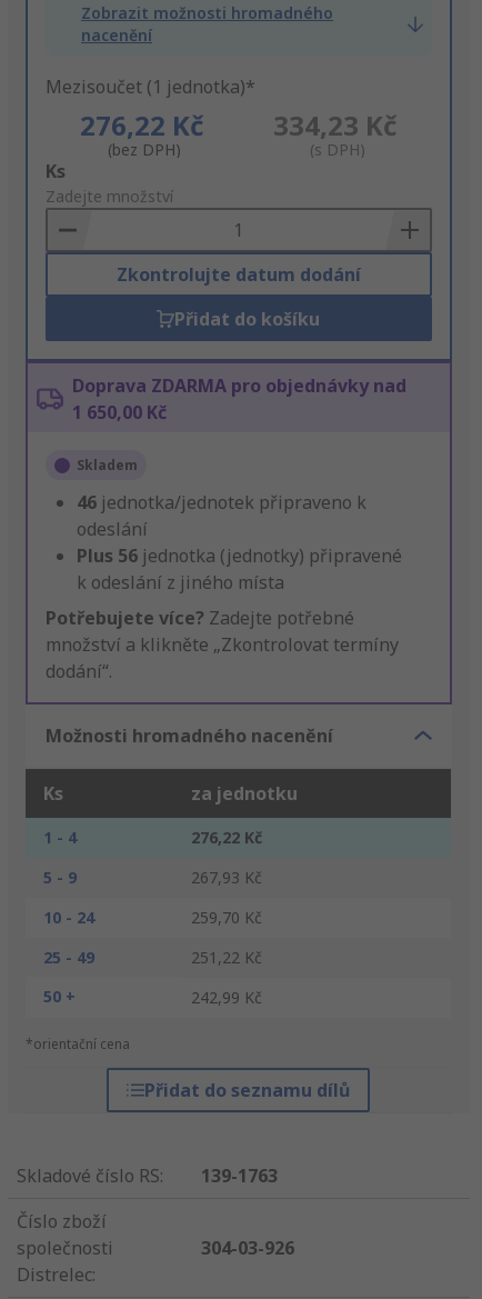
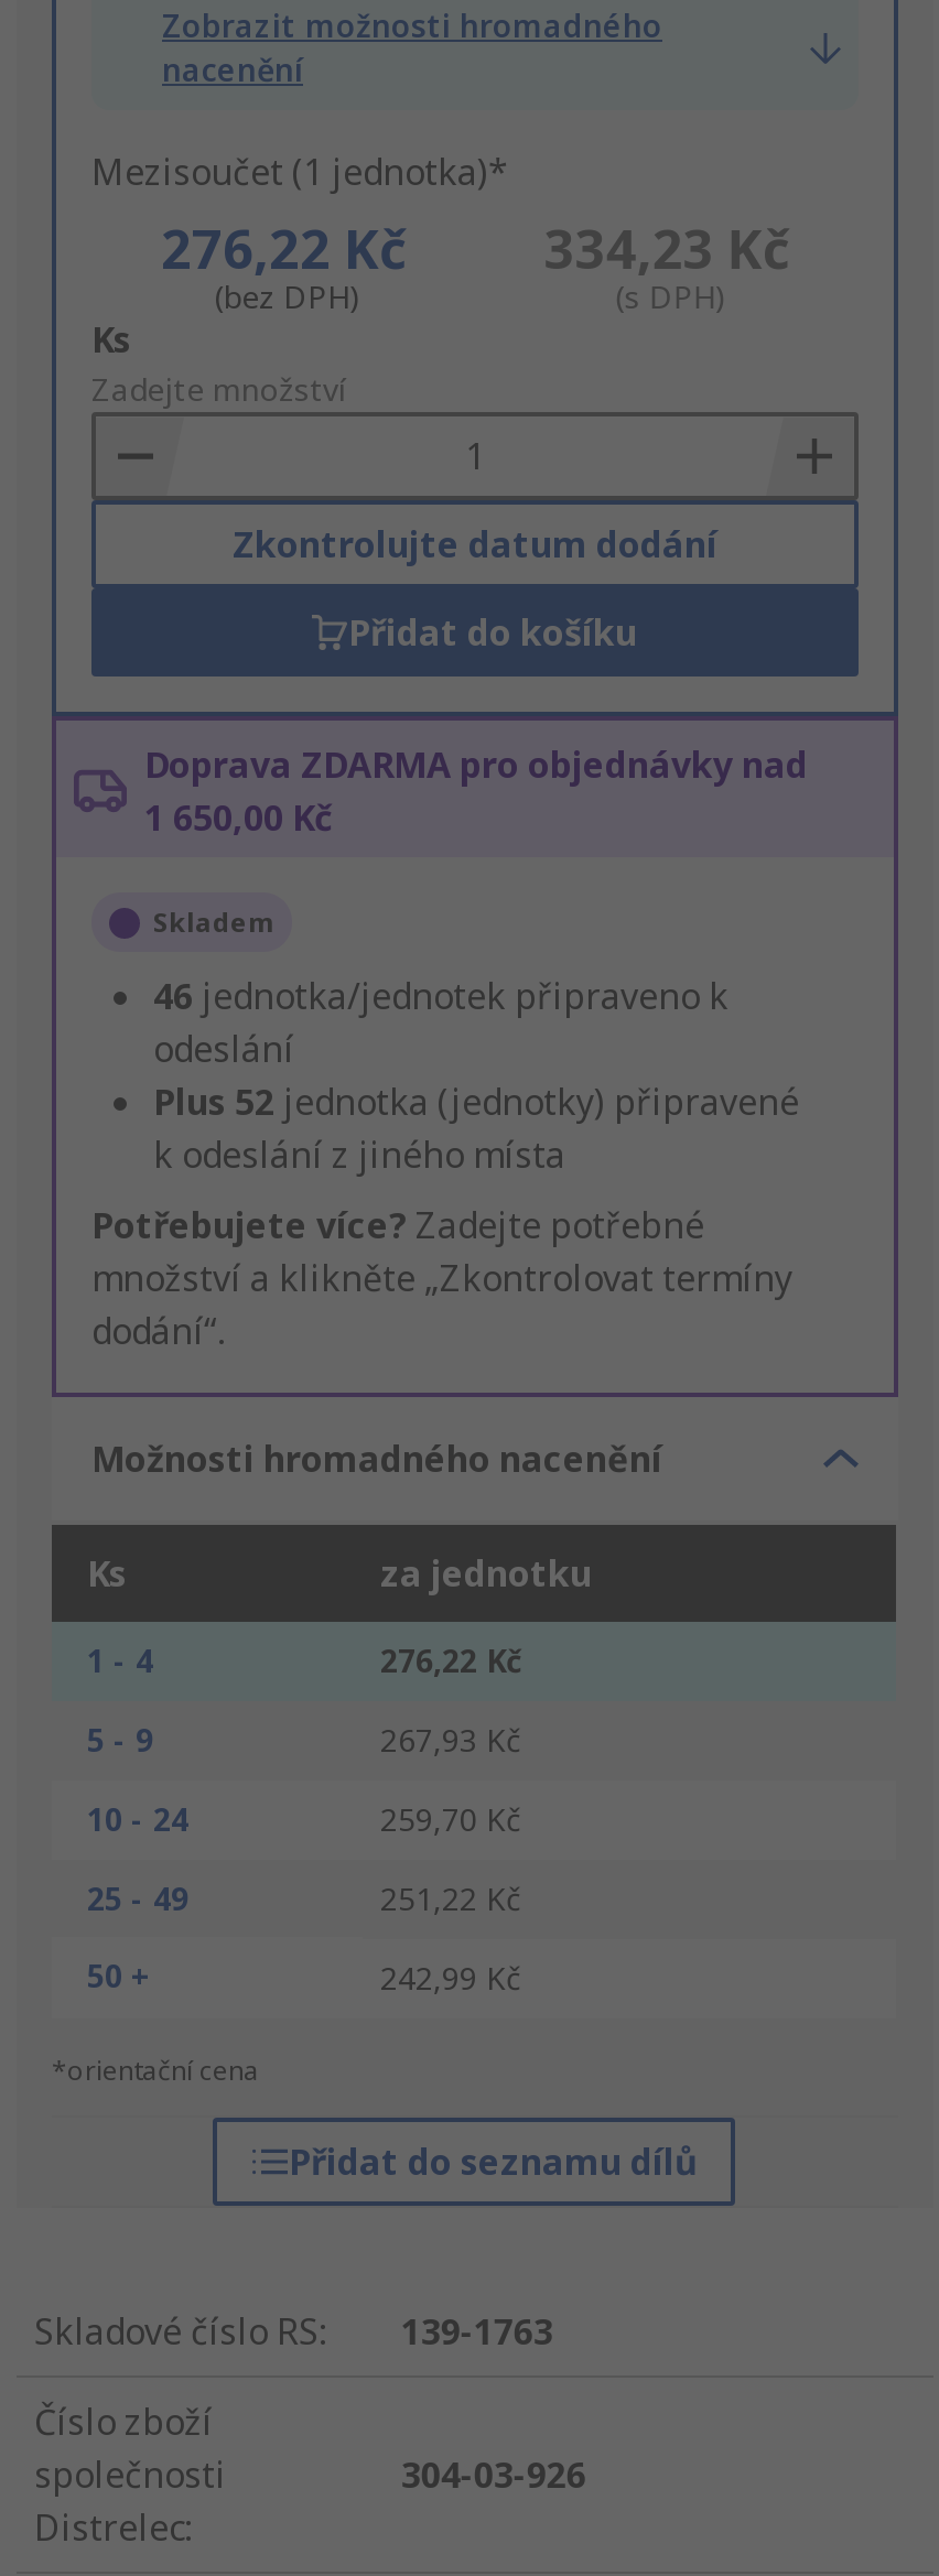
[77,544,402,568] Plus 56 jednotka (jednotky) připravené -> [153,1079,799,1127] Plus 52 jednotka (jednotky) připravené

